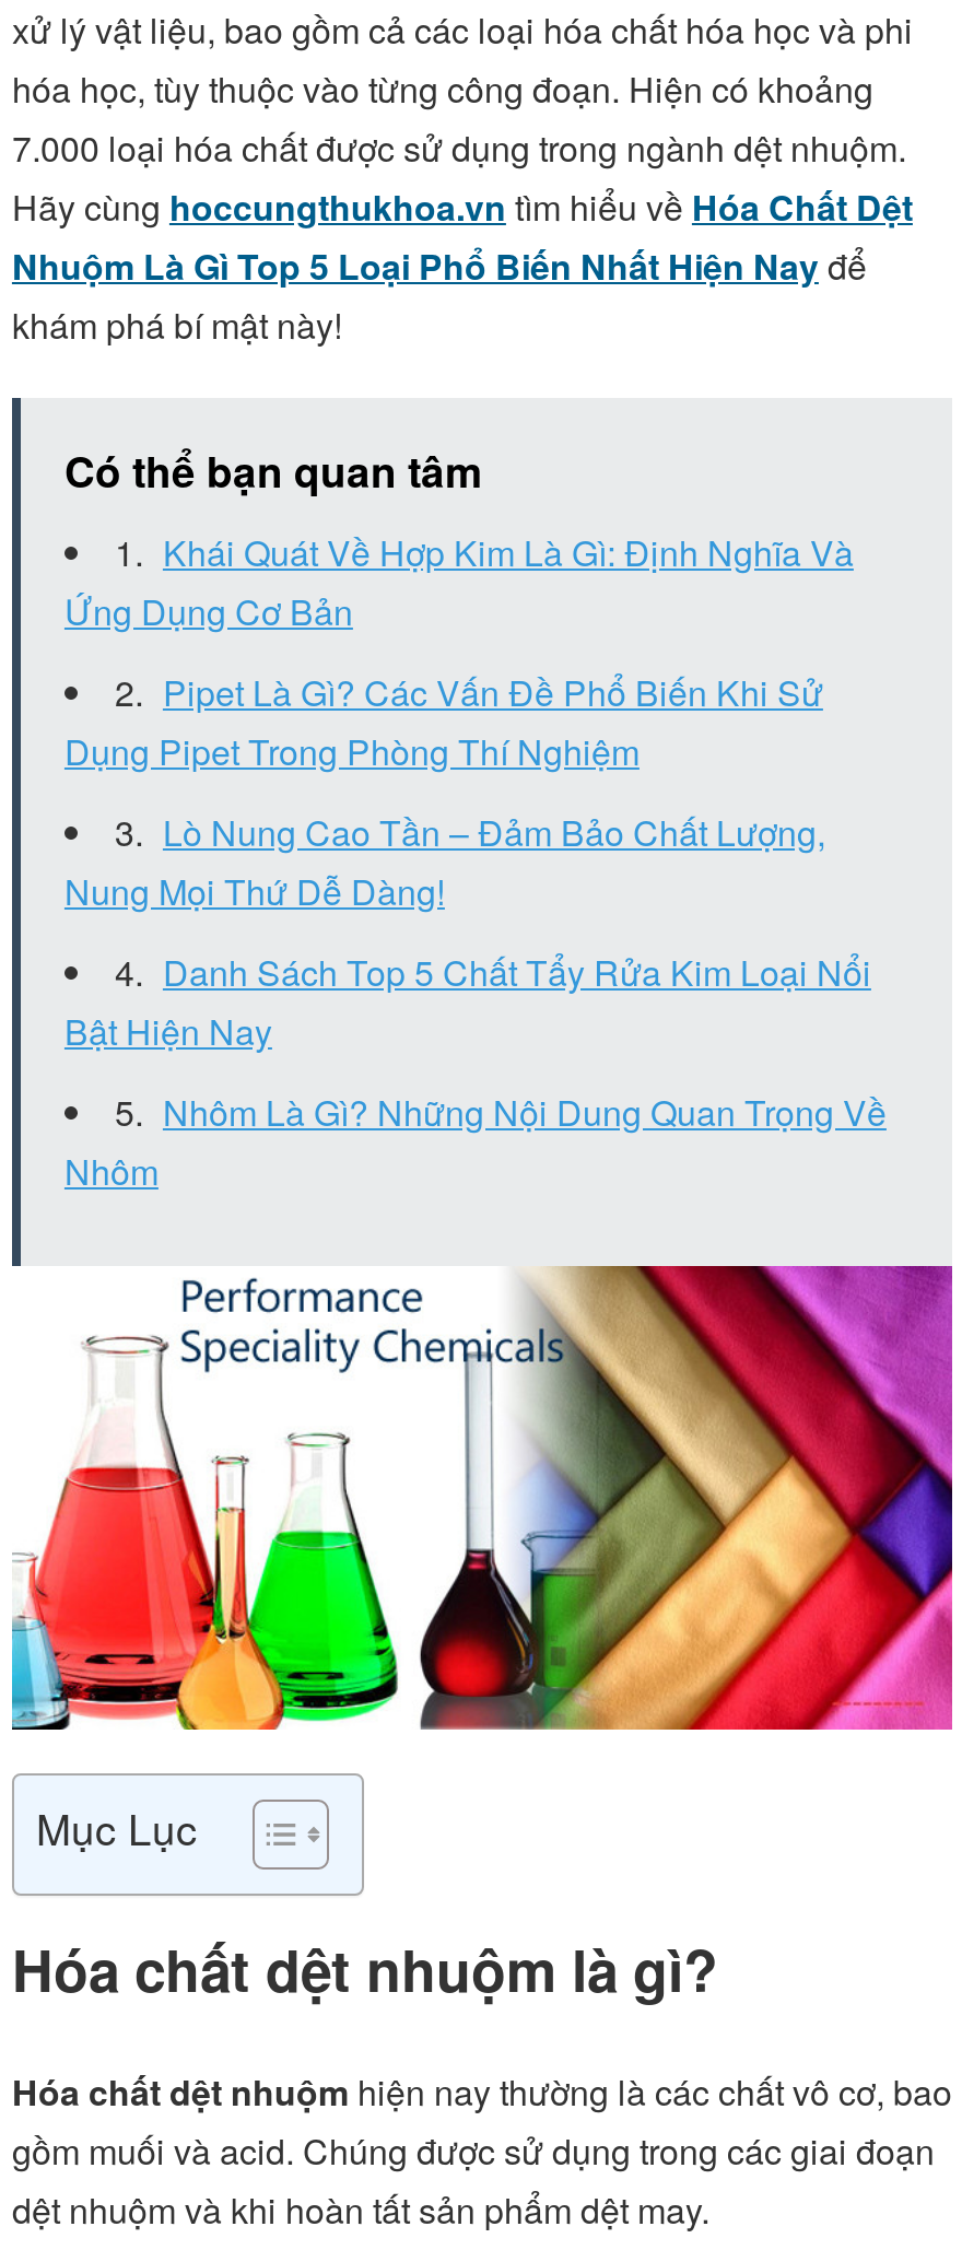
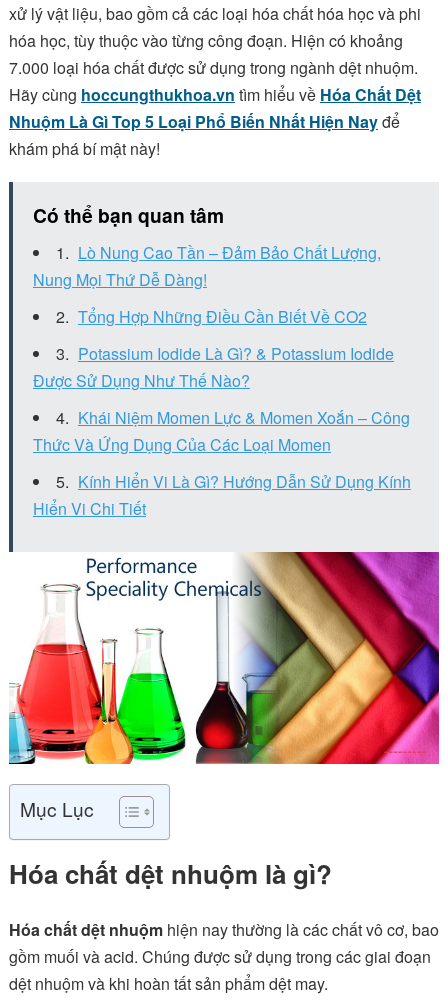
[64,527,854,776] Khái Quát Về Hợp Kim Là Gì: Định Nghĩa Và | Ứng Dụng Cơ Bản | Pipet Là Gì? Các Vấn Đề Phổ Biến Khi Sử | Dụng Pipet Trong Phòng Thí Nghiệm -> none
moved [64,807,825,916] -> [33,241,381,291]: Lò Nung Cao Tần – Đảm Bảo Chất Lượng, | Nung Mọi Thứ Dễ Dàng!
[64,947,887,1196] Danh Sách Top 5 Chất Tẩy Rửa Kim Loại Nổi | Bật Hiện Nay | Nhôm Là Gì? Những Nội Dung Quan Trọng Về | Nhôm -> [33,305,411,520] Tổng Hợp Những Điều Cần Biết Về CO2 | Potassium Iodide Là Gì? & Potassium Iodide | Được Sử Dụng Như Thế Nào? | Khái Niệm Momen Lực & Momen Xoắn – Công | Thức Và Ứng Dụng Của Các Loại Momen | Kính Hiển Vi Là Gì? Hướng Dẫn Sử Dụng Kính | Hiển Vi Chi Tiết

